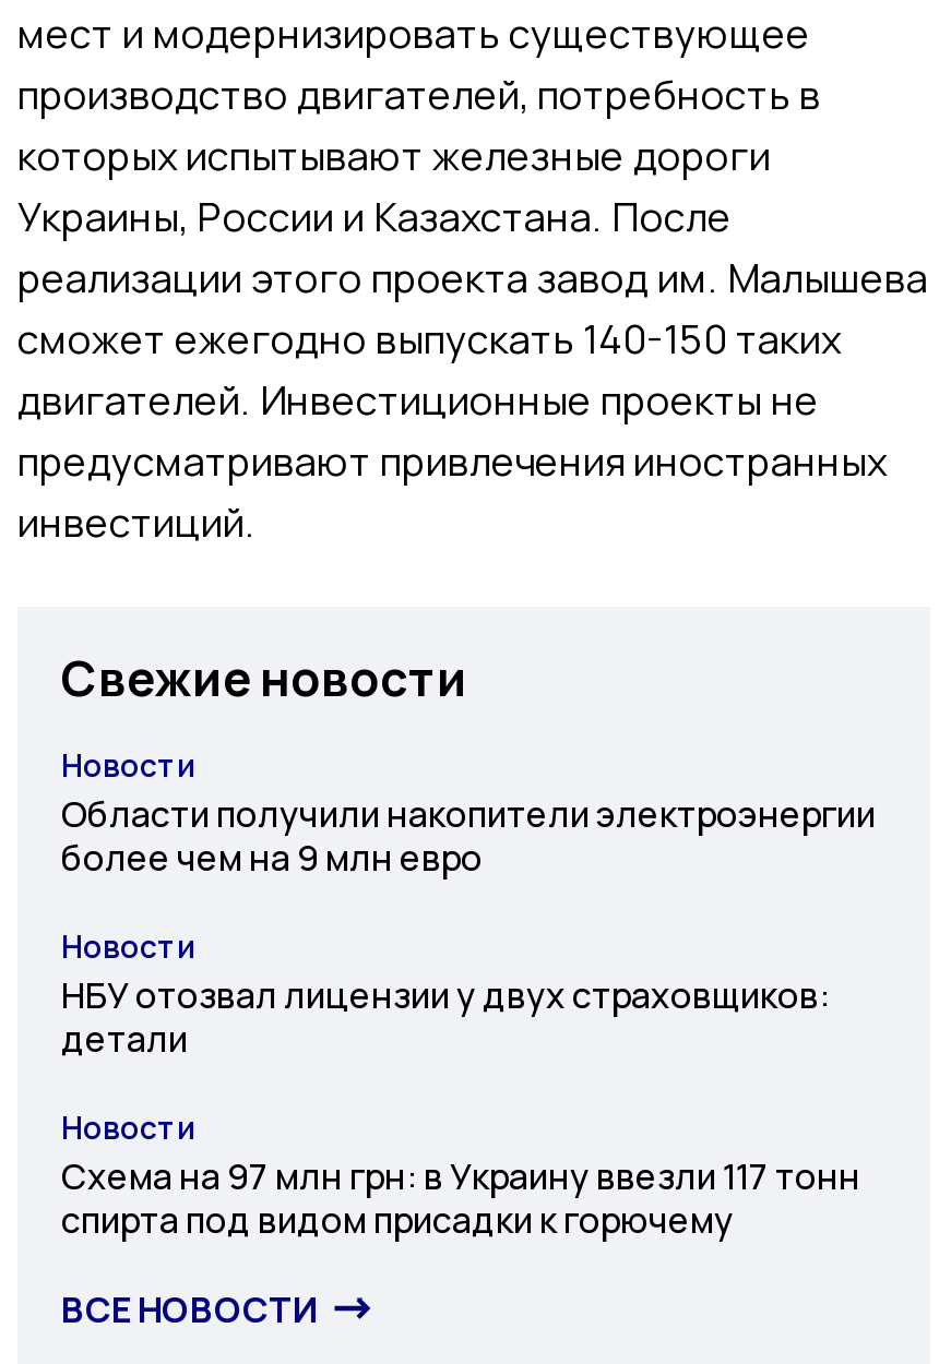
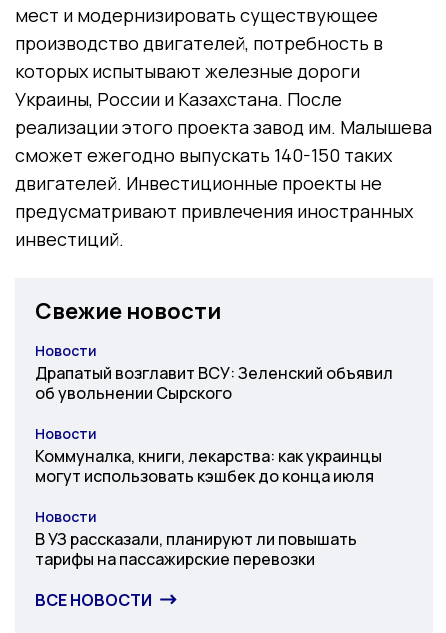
[61,790,876,882] Области получили накопители электроэнергии | более чем на 9 млн евро -> [35,362,393,404] Драпатый возглавит ВСУ: Зеленский объявил | об увольнении Сырского
[61,971,830,1063] НБУ отозвал лицензии у двух страховщиков: | детали -> [35,445,382,487] Коммуналка, книги, лекарства: как украинцы | могут использовать кэшбек до конца июля
[61,1152,860,1244] Схема на 97 млн грн: в Украину ввезли 117 тонн | спирта под видом присадки к горючему -> [35,528,357,570] В УЗ рассказали, планируют ли повышать | тарифы на пассажирские перевозки

